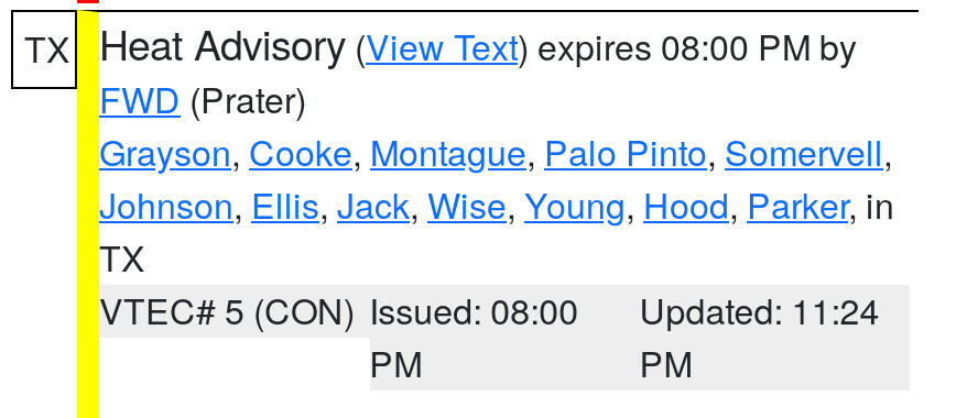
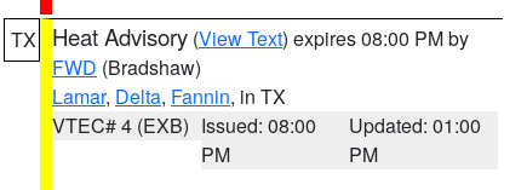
[99,74,894,335] FWD (Prater) | Grayson, Cooke, Montague, Palo Pinto, Somervell, | Johnson, Ellis, Jack, Wise, Young, Hood, Parker, in | TX | VTEC# 5 (CON) Issued: 08:00 -> [52,53,316,139] FWD (Bradshaw) | Lamar, Delta, Fannin, in TX | VTEC# 4 (EXB) Issued: 08:00
[639,285,879,335] Updated: 11:24 -> [349,111,481,139] Updated: 01:00

